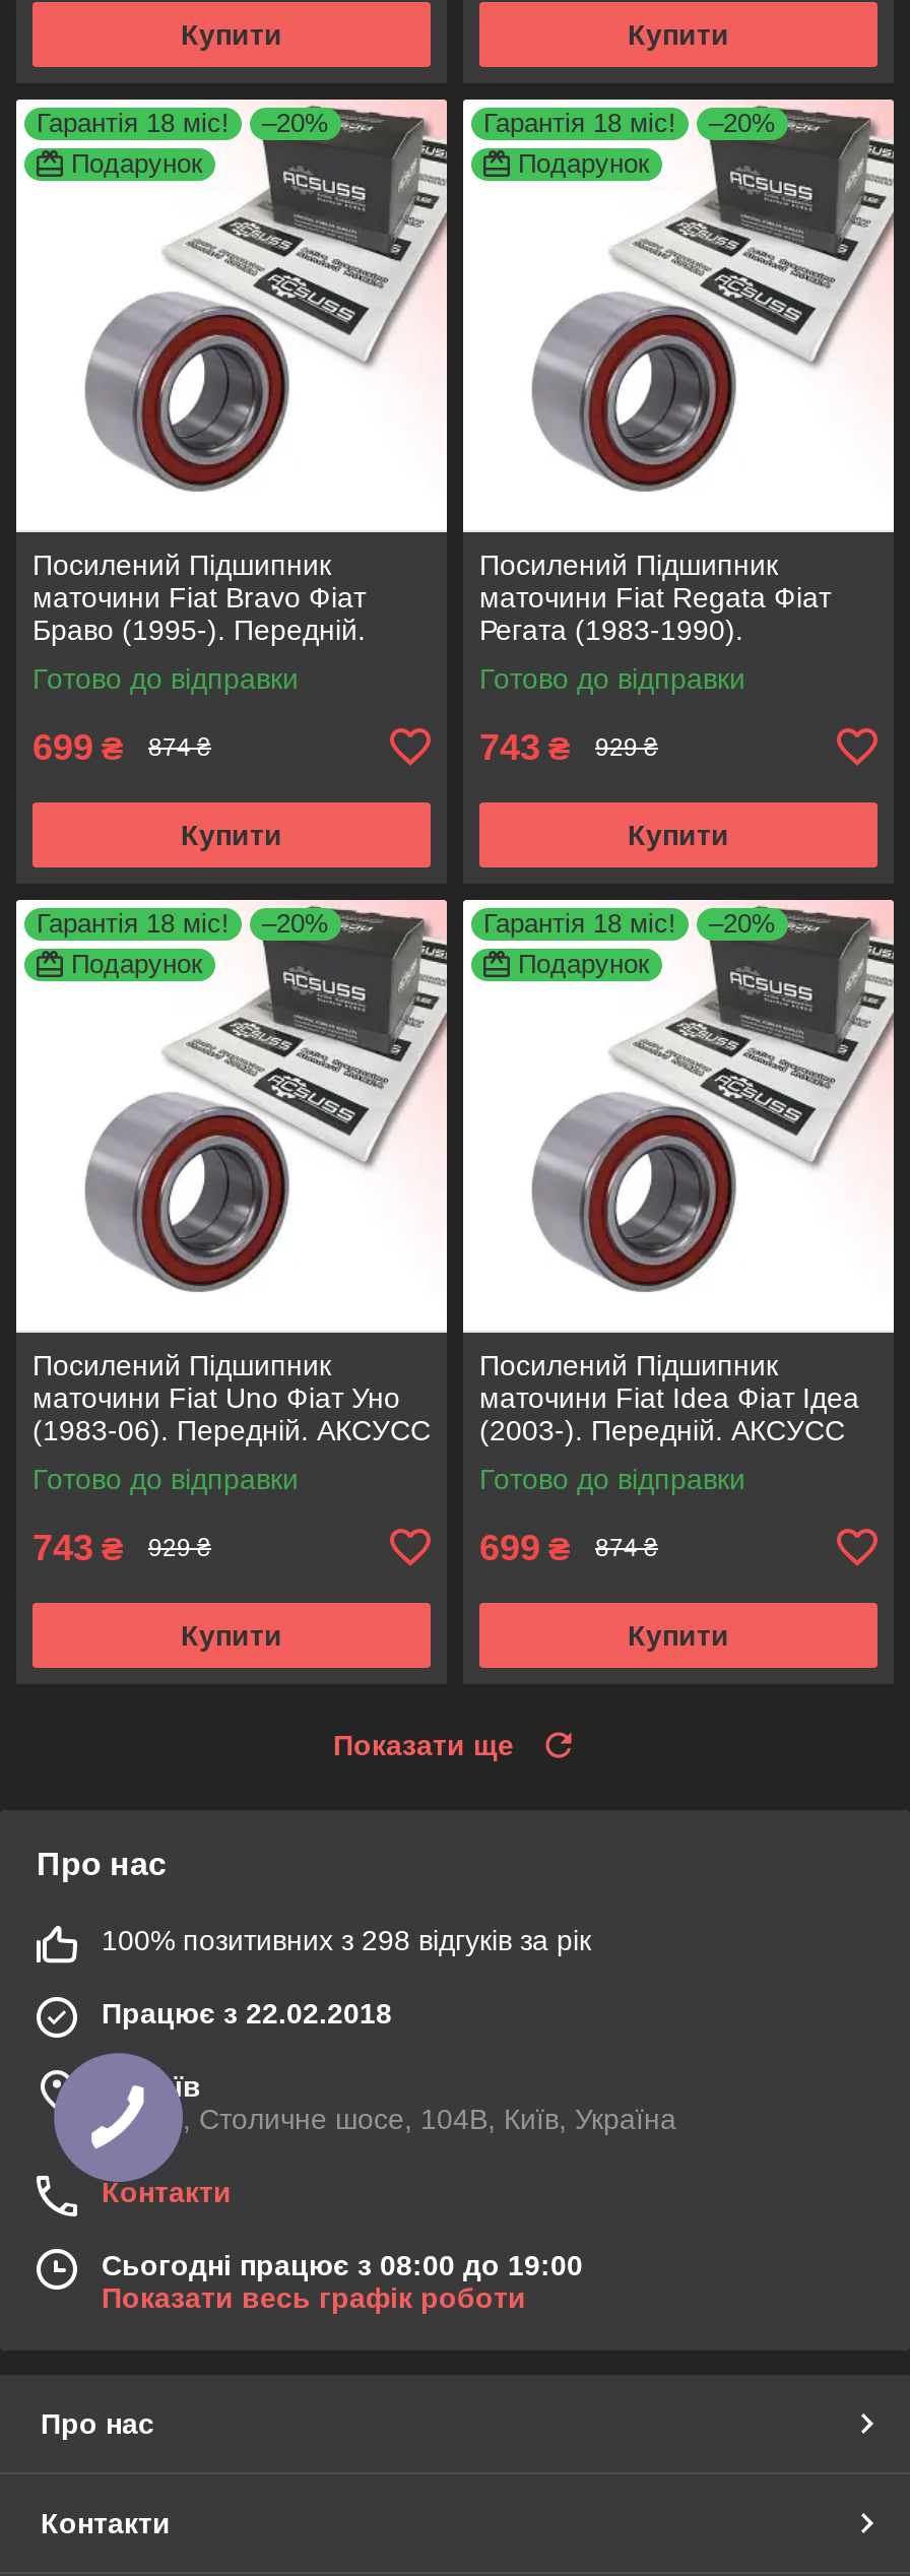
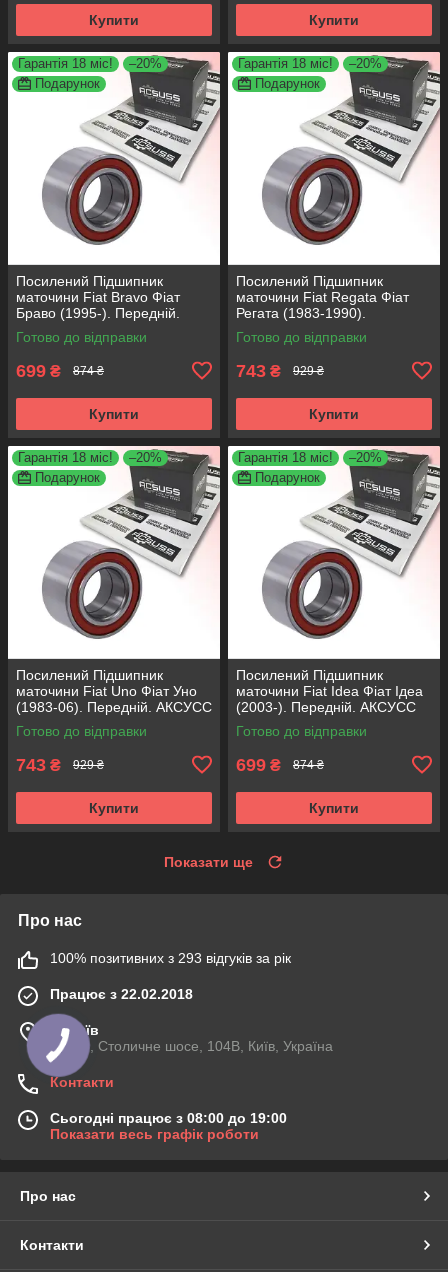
[102,1923,591,1956] 100% позитивних з 298 відгуків за рік -> [50,950,291,966] 100% позитивних з 293 відгуків за рік

